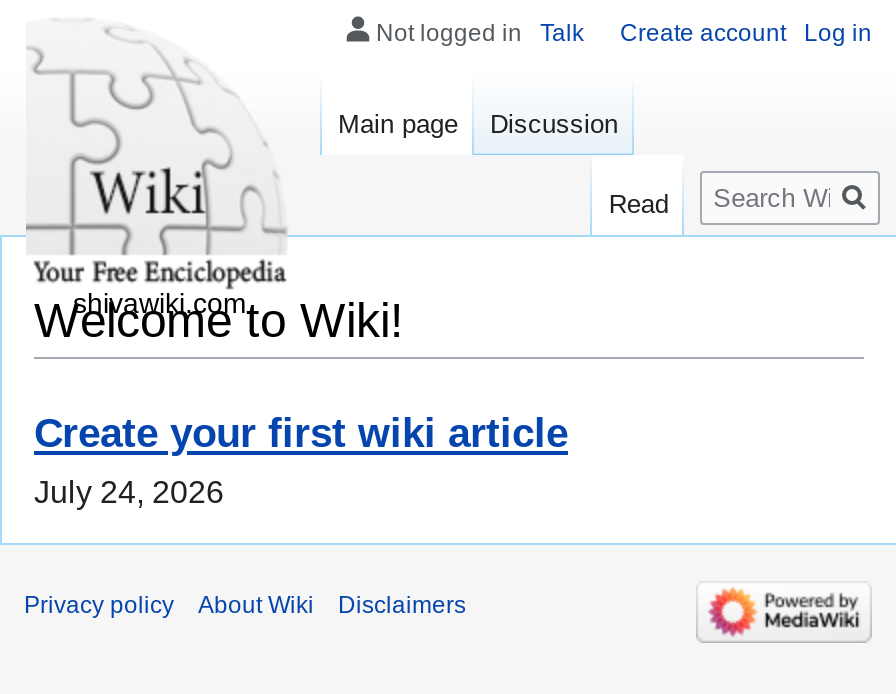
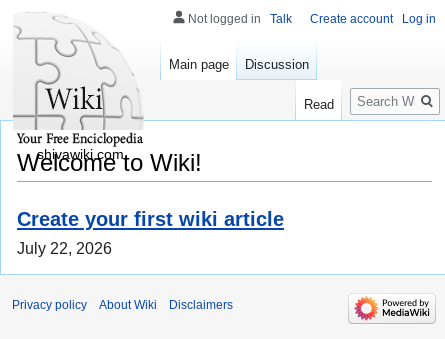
[34,476,224,510] July 24, 2026 -> [17,240,112,257] July 22, 2026

